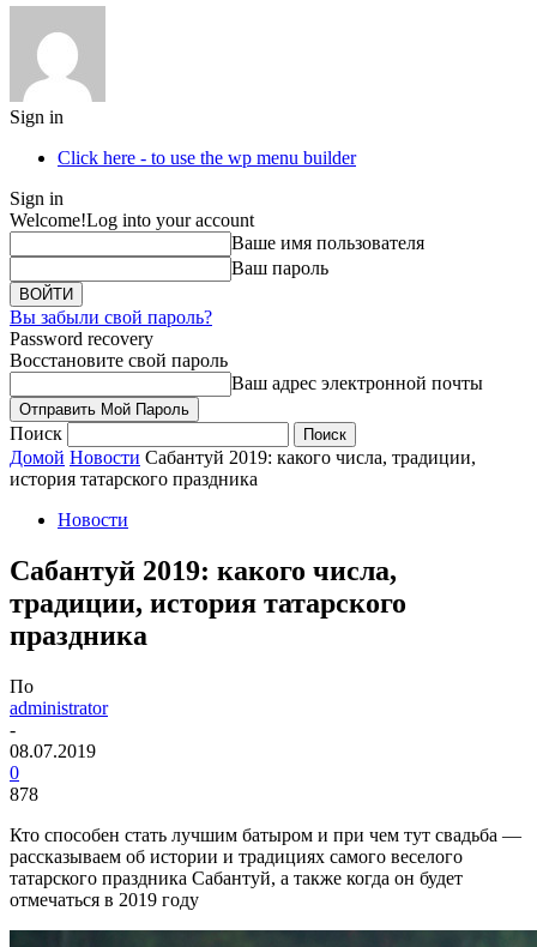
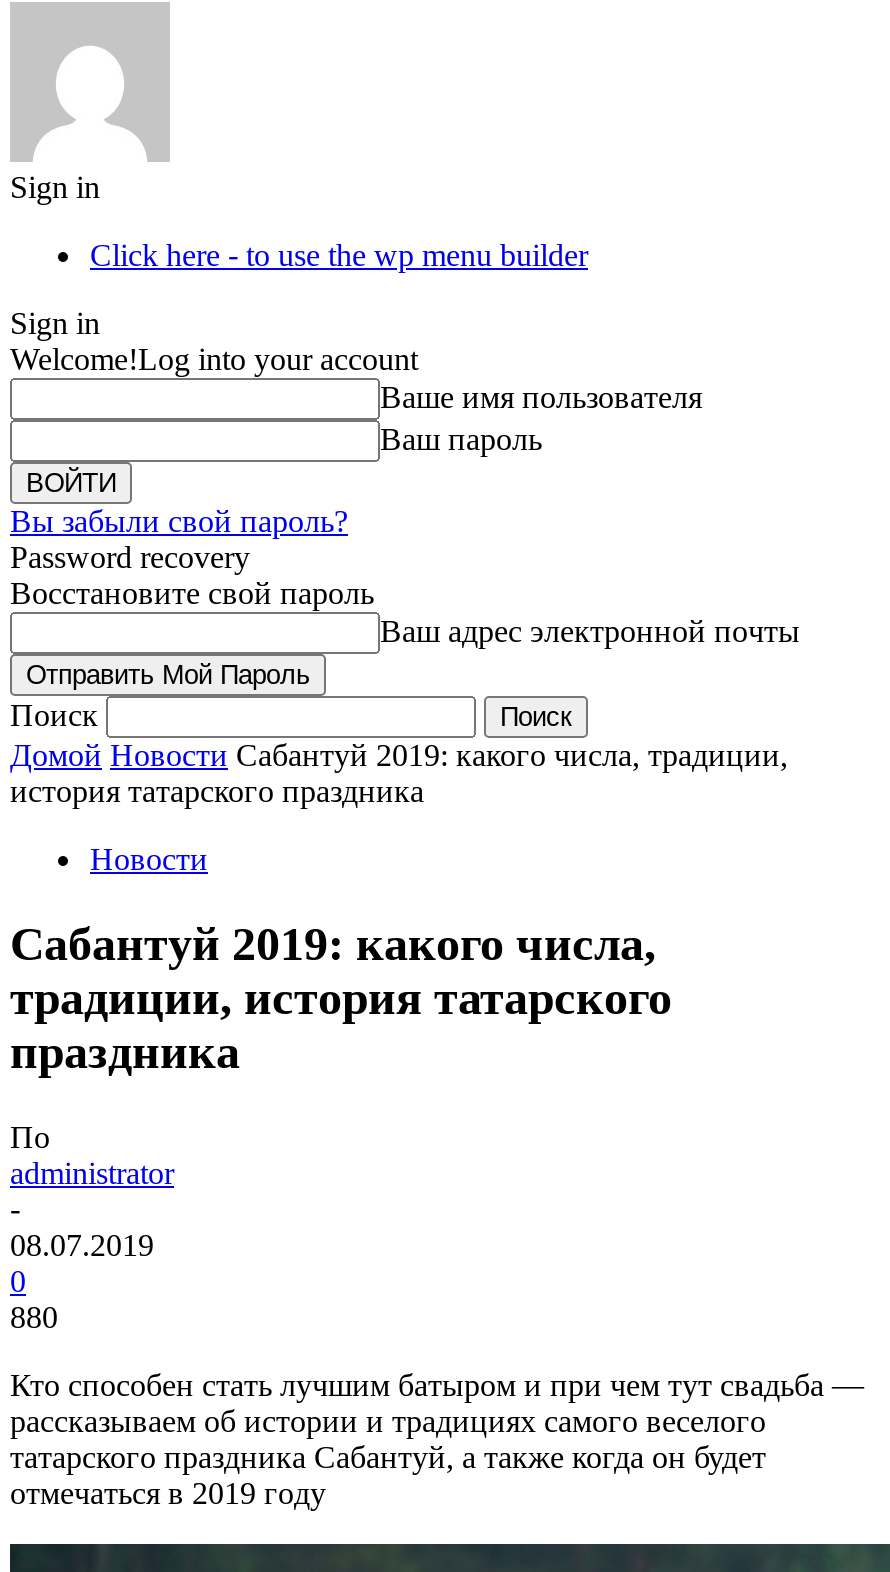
[10,784,38,804] 878 -> [10,1300,58,1334] 880

